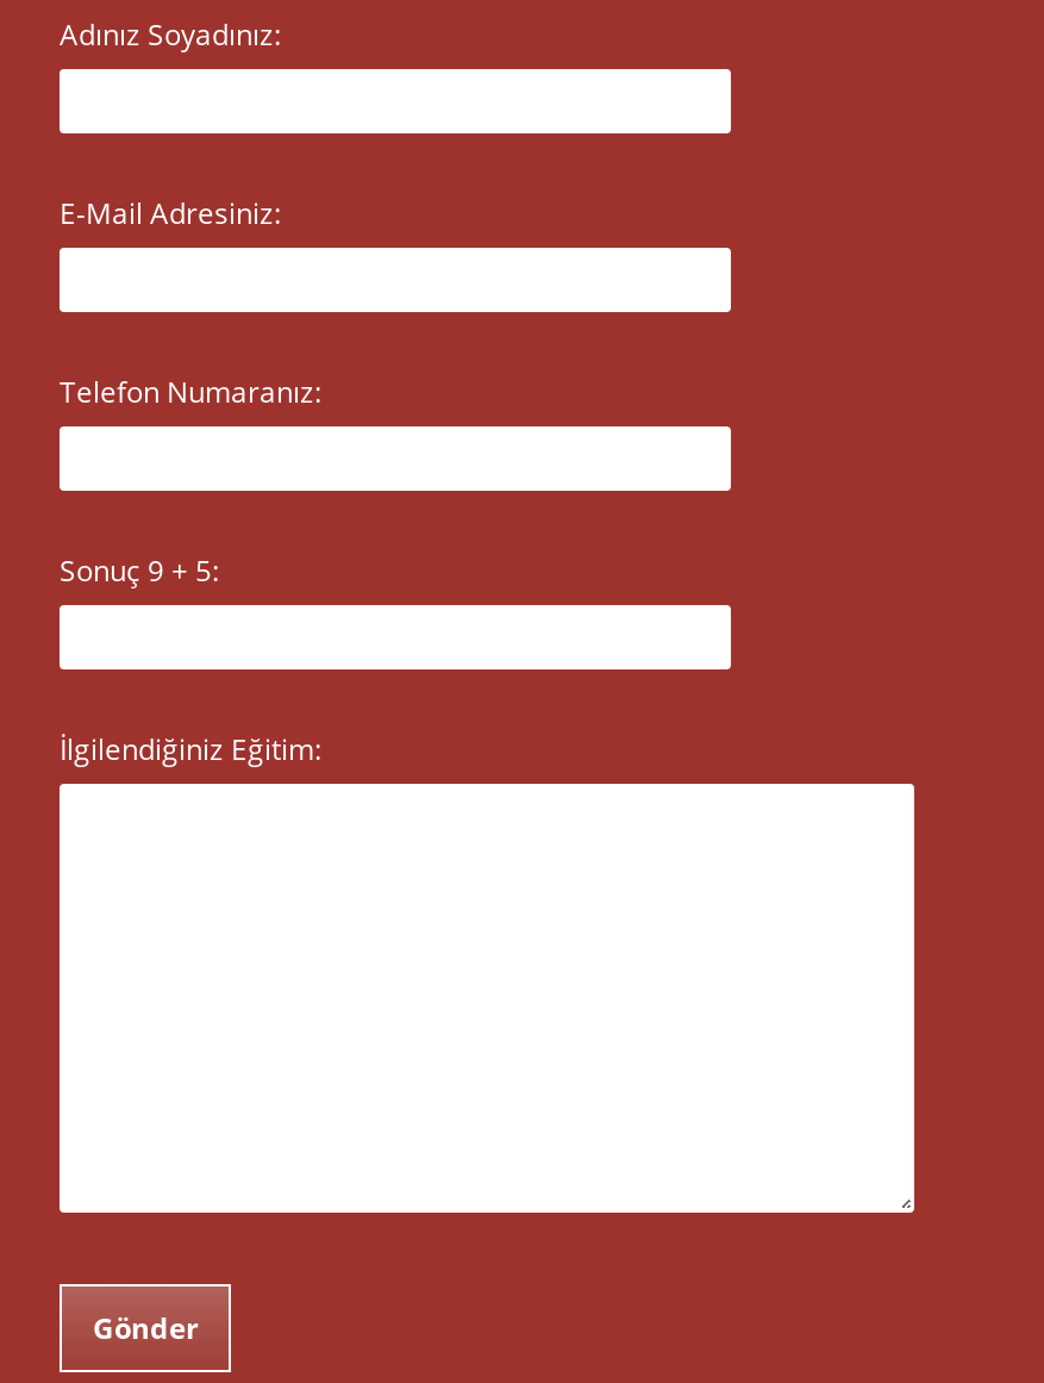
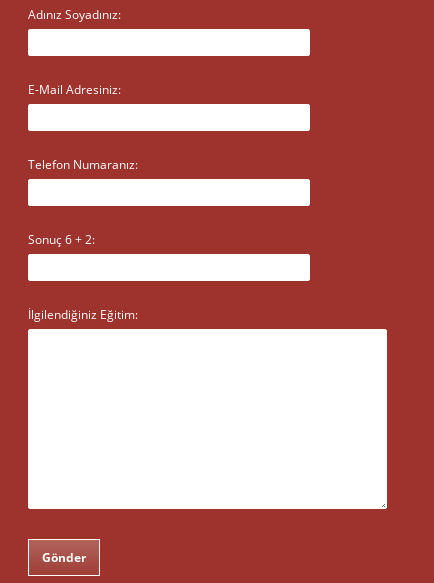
[60,550,219,590] Sonuç 9 + 5: -> [28,231,95,248] Sonuç 6 + 2:

